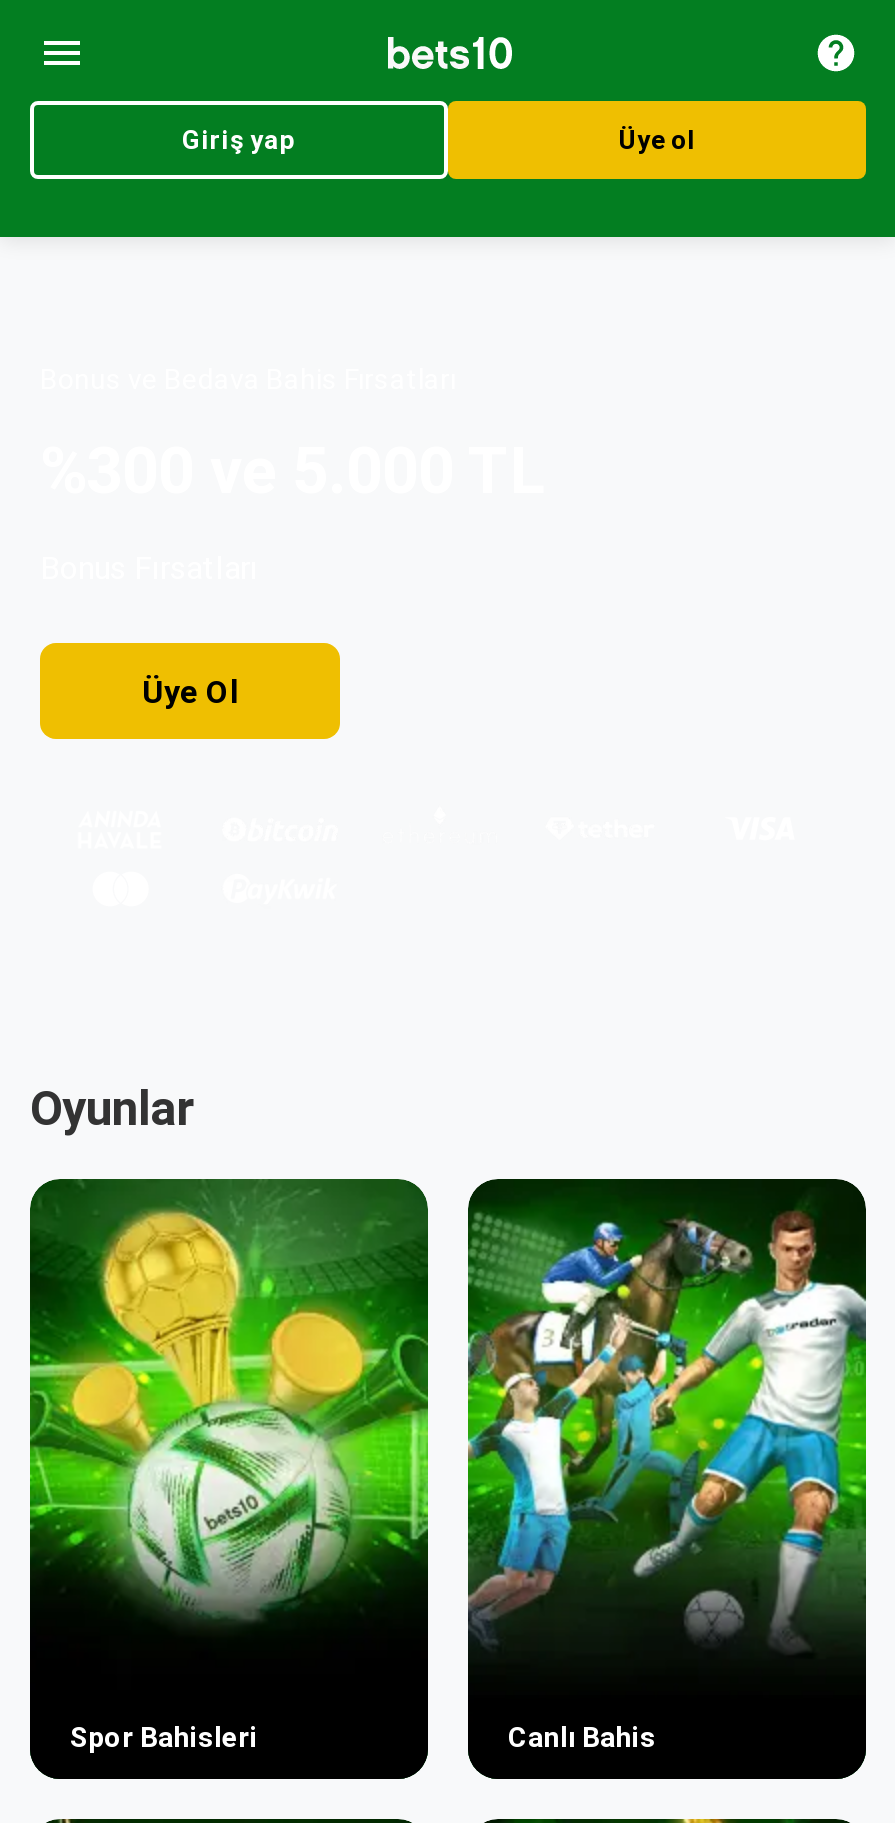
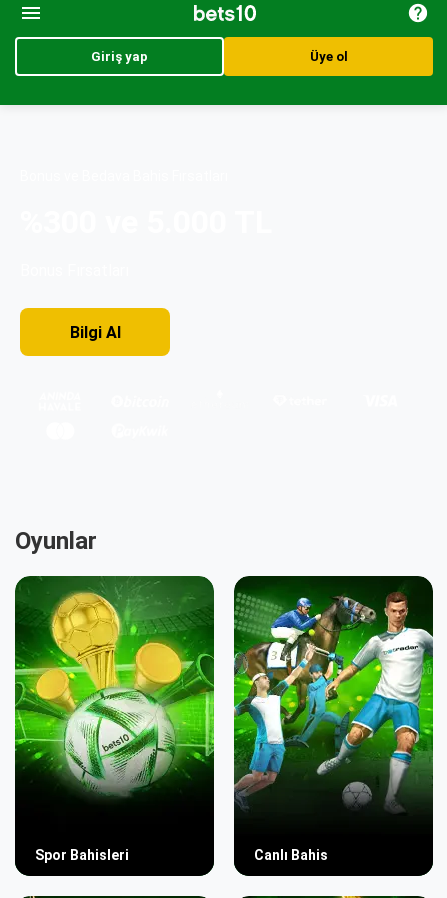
[142,673,238,711] Üye Ol -> [69,323,120,342] Bilgi AI

